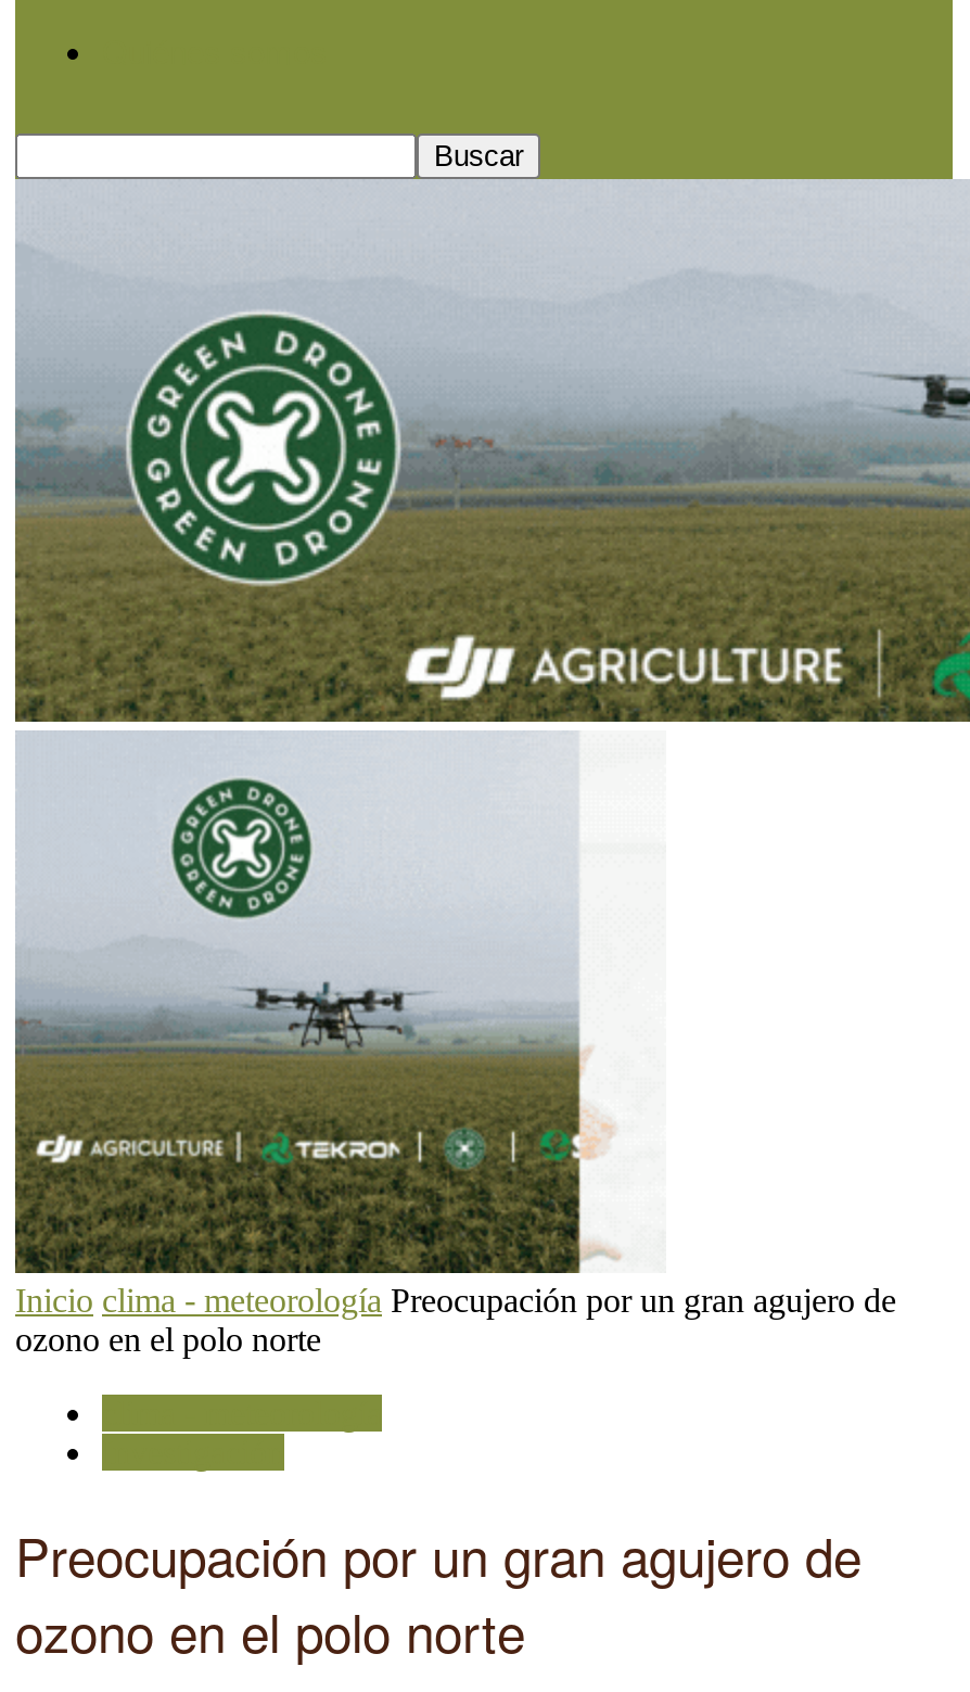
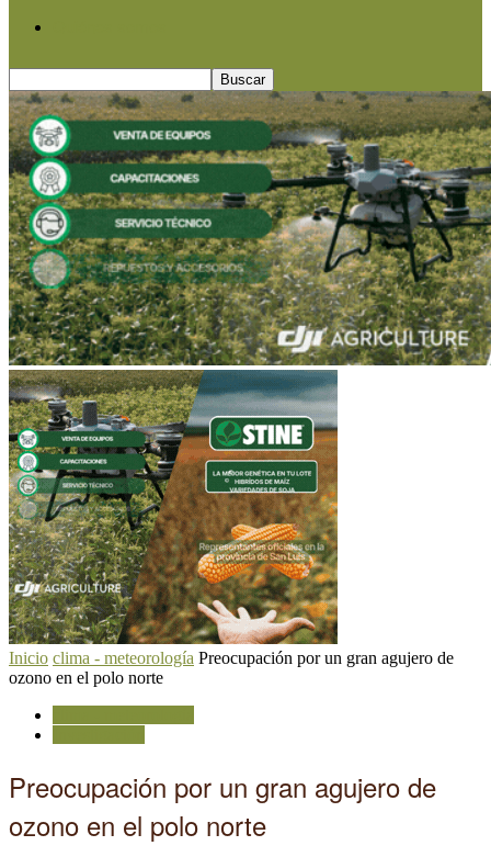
[13,177,963,1275] [image] -> [8,90,488,645] [image]

